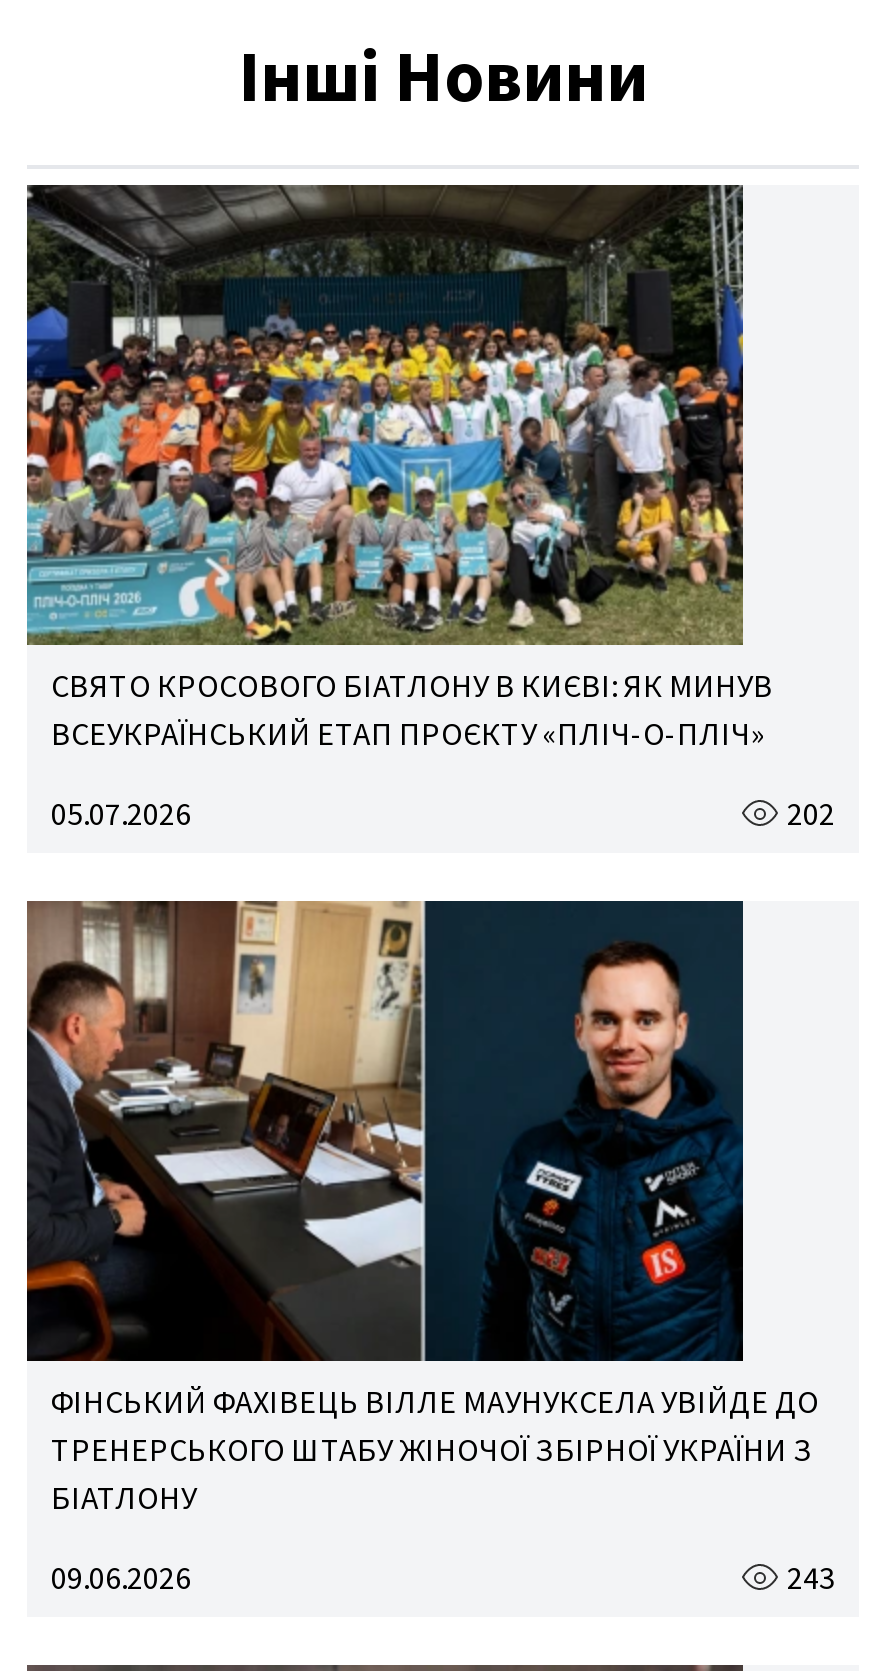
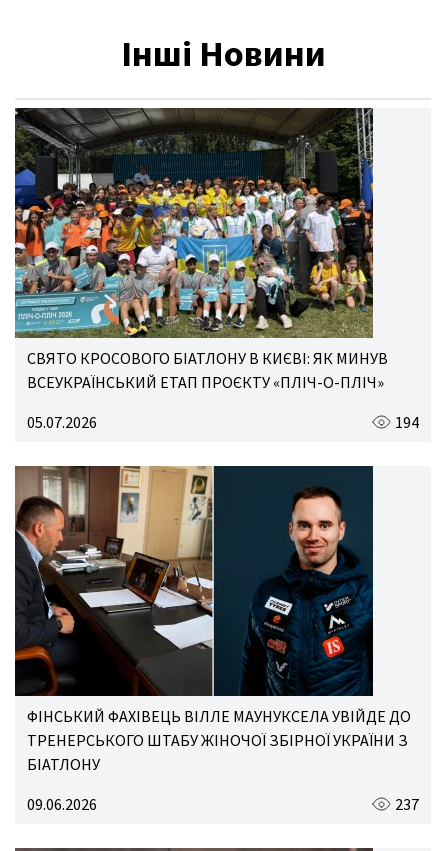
[787,792,835,832] 202 -> [395,412,419,432] 194
[787,1556,835,1596] 243 -> [395,794,419,814] 237

